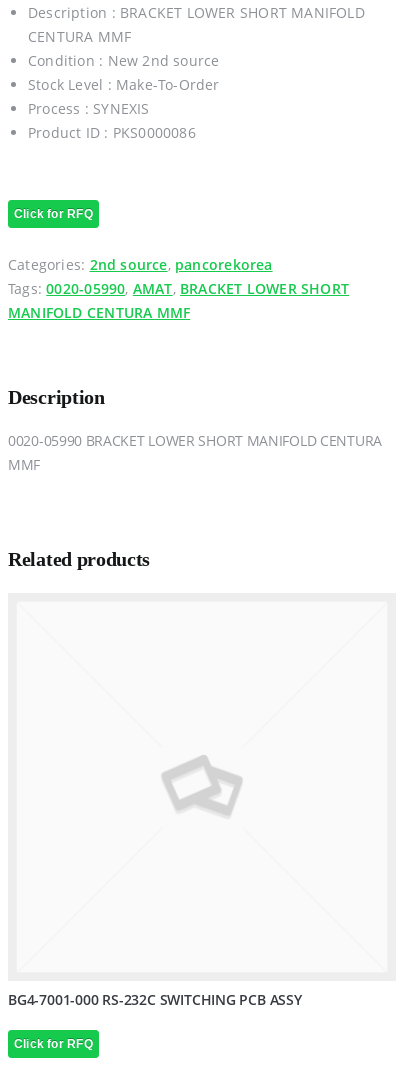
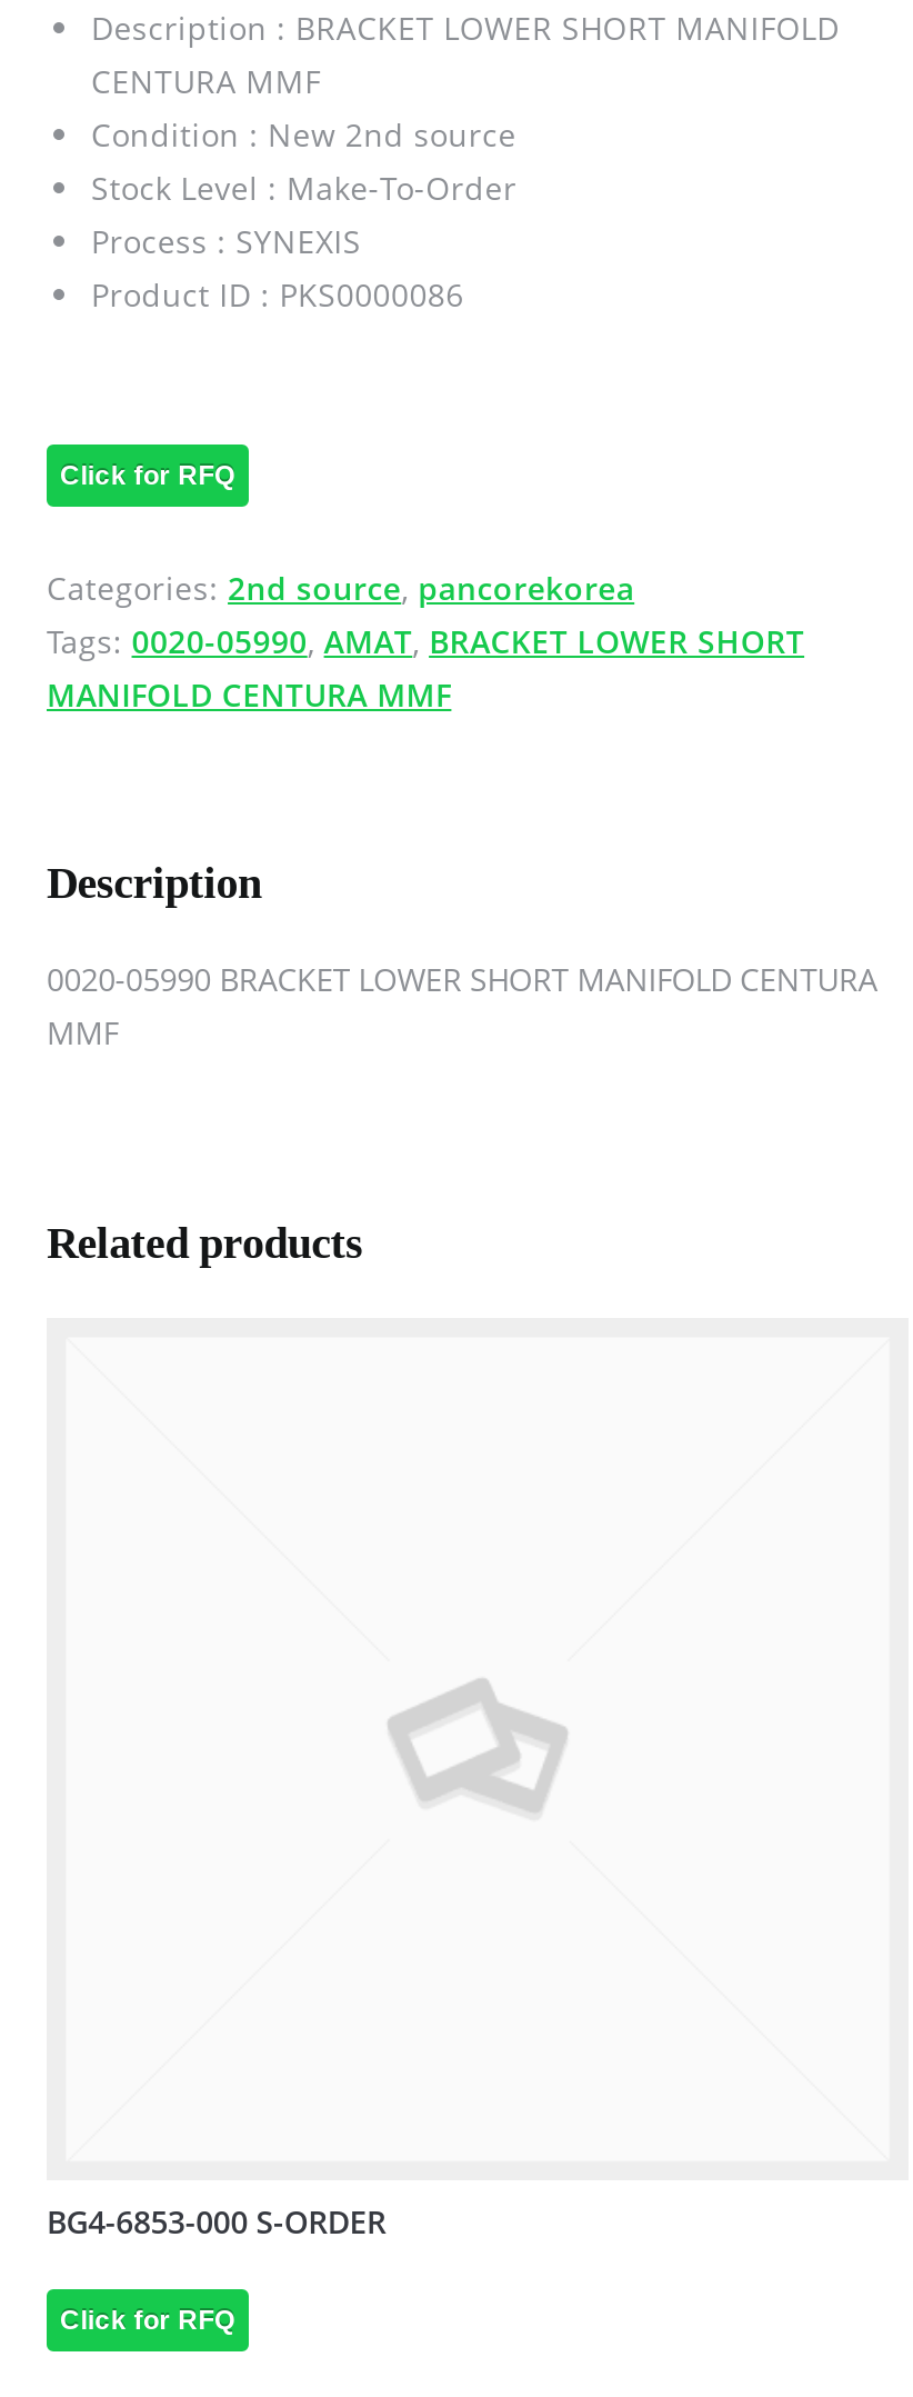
[8,990,302,1009] BG4-7001-000 RS-232C SWITCHING PCB ASSY -> [47,2200,386,2243] BG4-6853-000 S-ORDER

